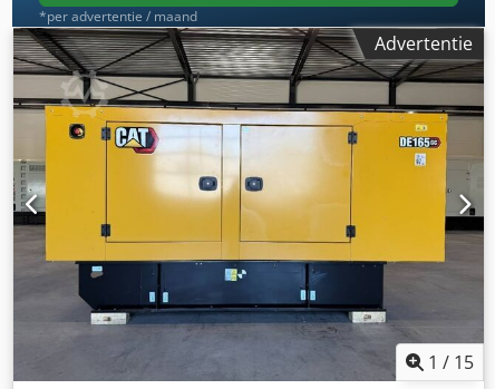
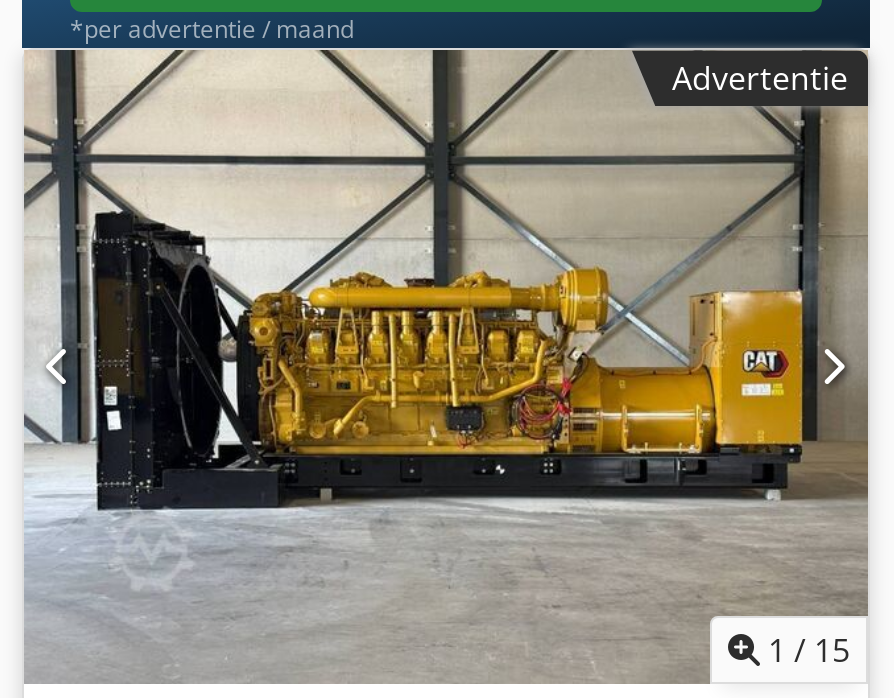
[12,27,485,381] [image] -> [24,48,870,684] [image]

